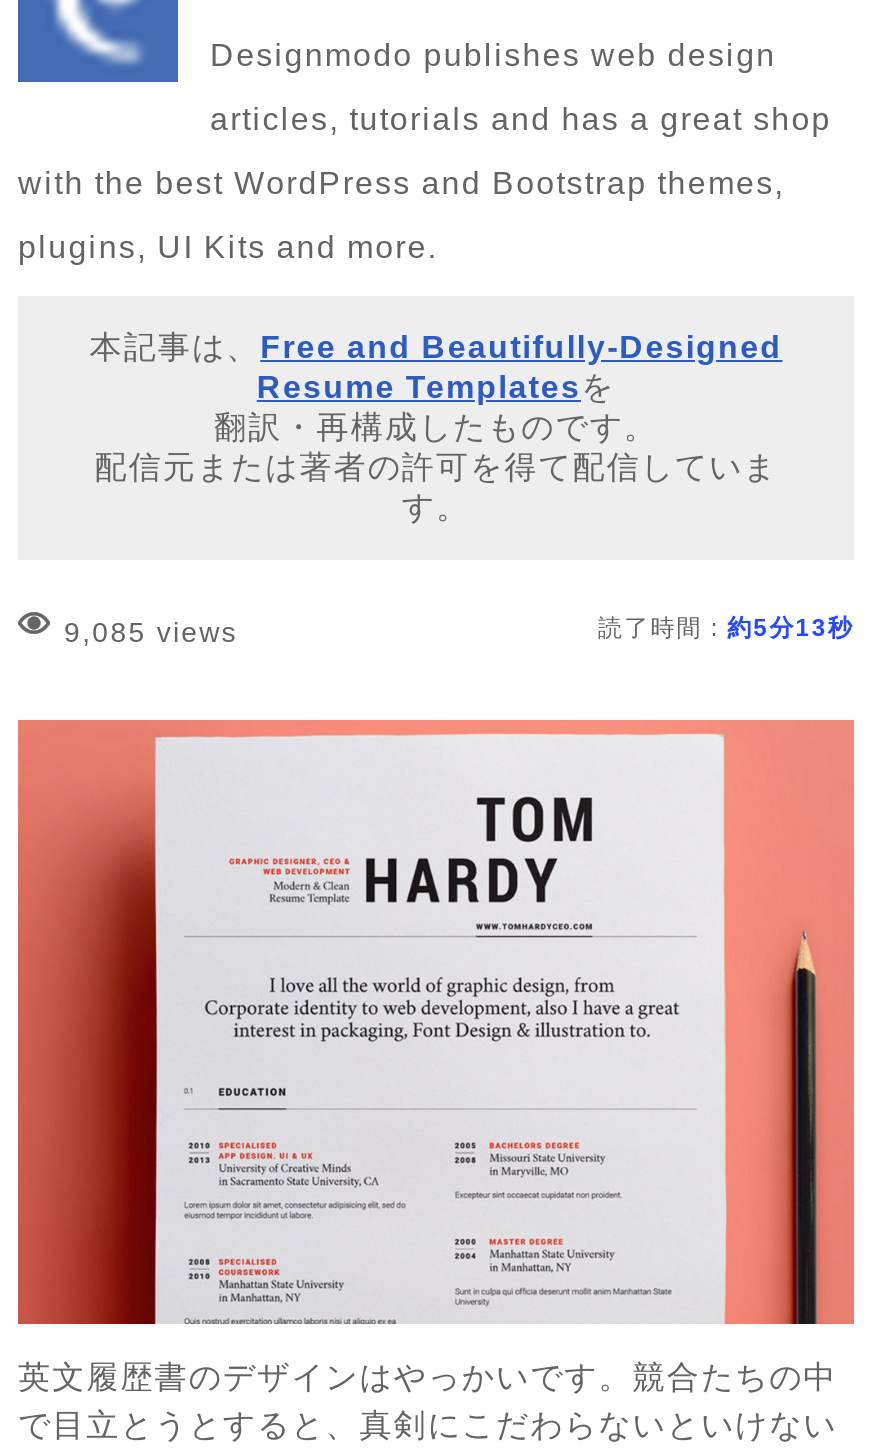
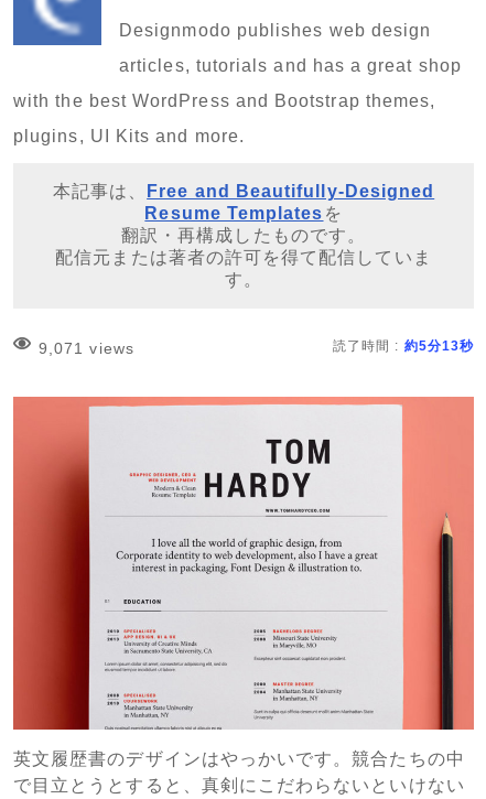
[64,617,238,649] 9,085 views -> [39,340,134,358] 9,071 views

